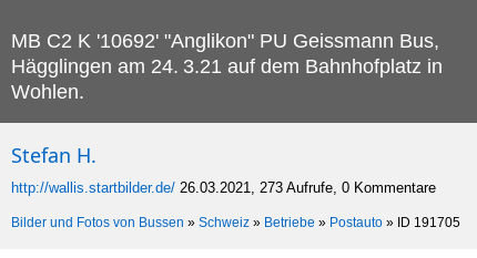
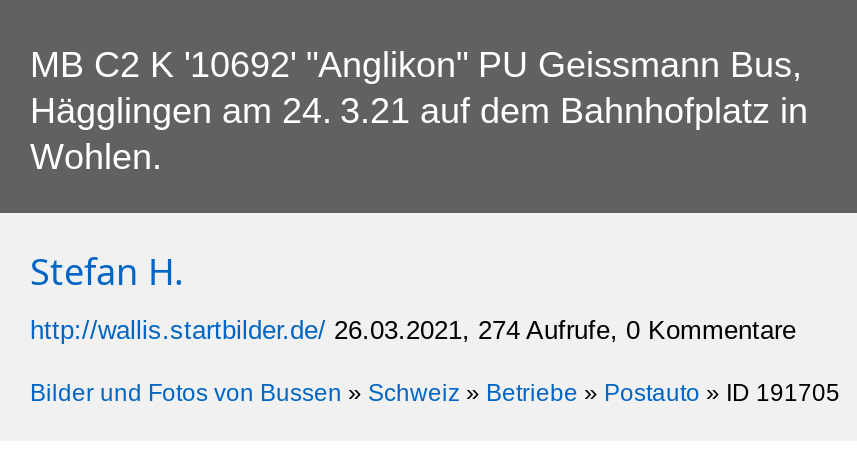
[11,180,436,196] http://wallis.startbilder.de/ 26.03.2021, 273 Aufrufe, 0 Kommentare -> [30,316,796,346] http://wallis.startbilder.de/ 26.03.2021, 274 Aufrufe, 0 Kommentare

